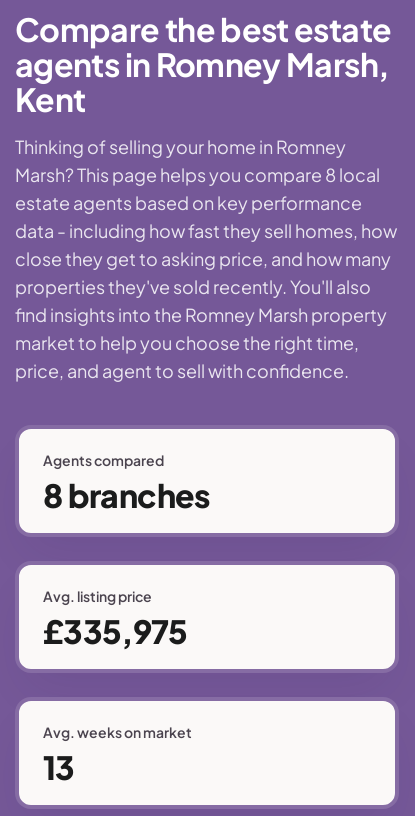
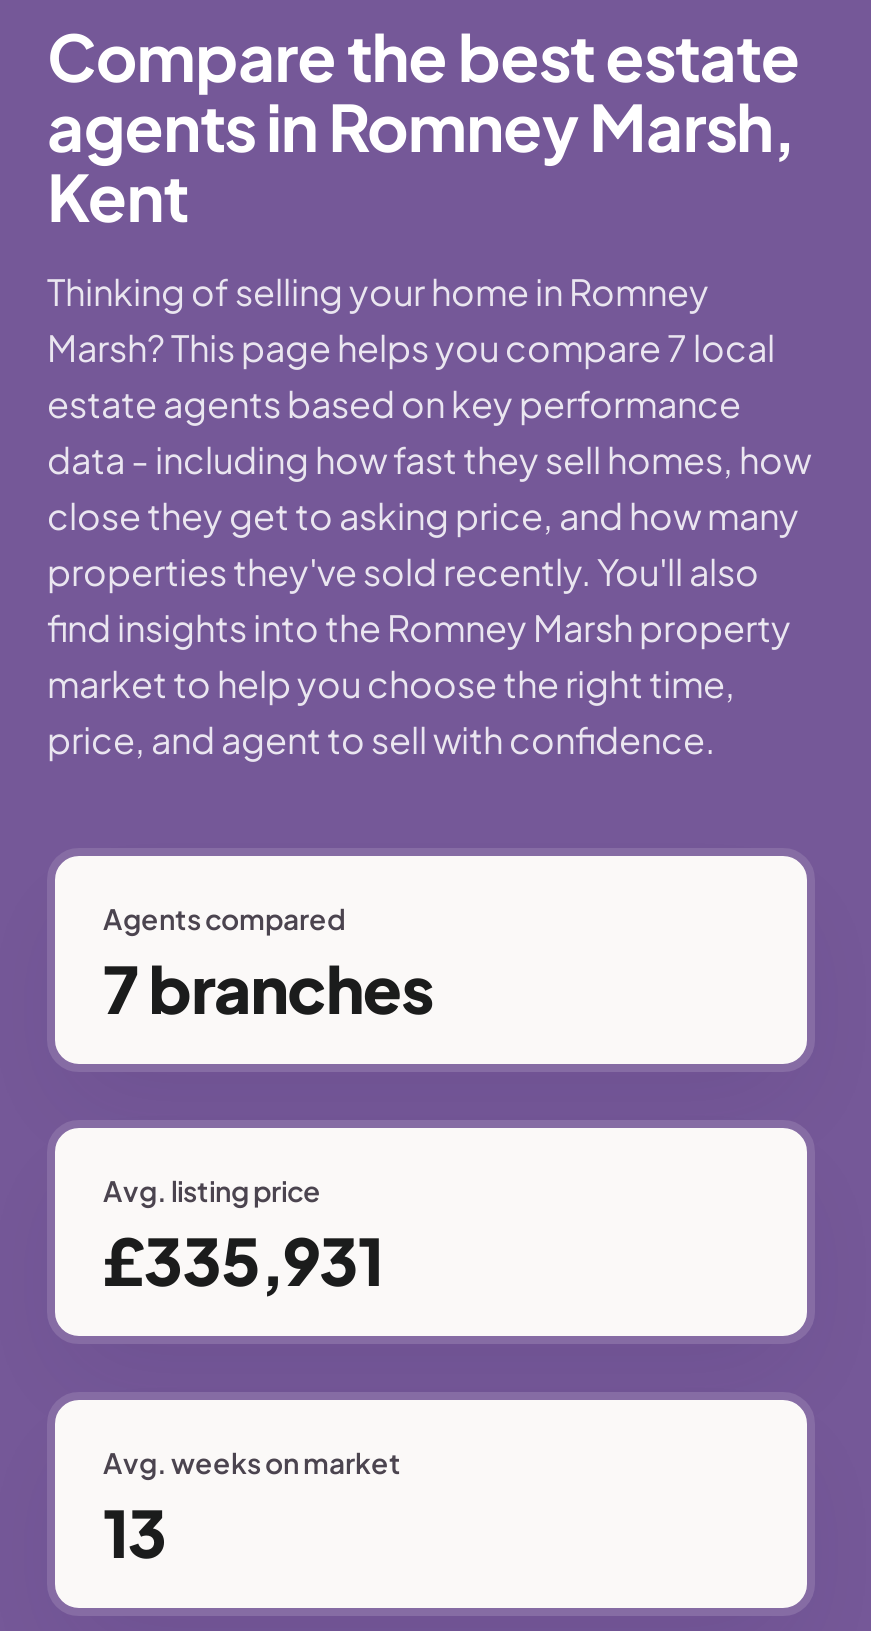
[15,163,380,186] Marsh? This page helps you compare 8 local -> [47,324,775,370] Marsh? This page helps you compare 7 local
[43,475,210,515] 8 branches -> [103,948,432,1028] 7 branches
[43,611,187,651] £335,975 -> [103,1220,383,1300] £335,931

